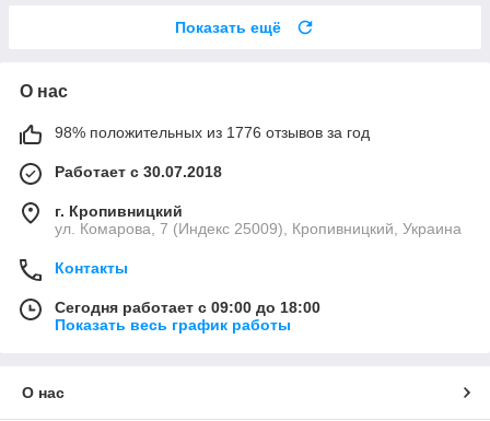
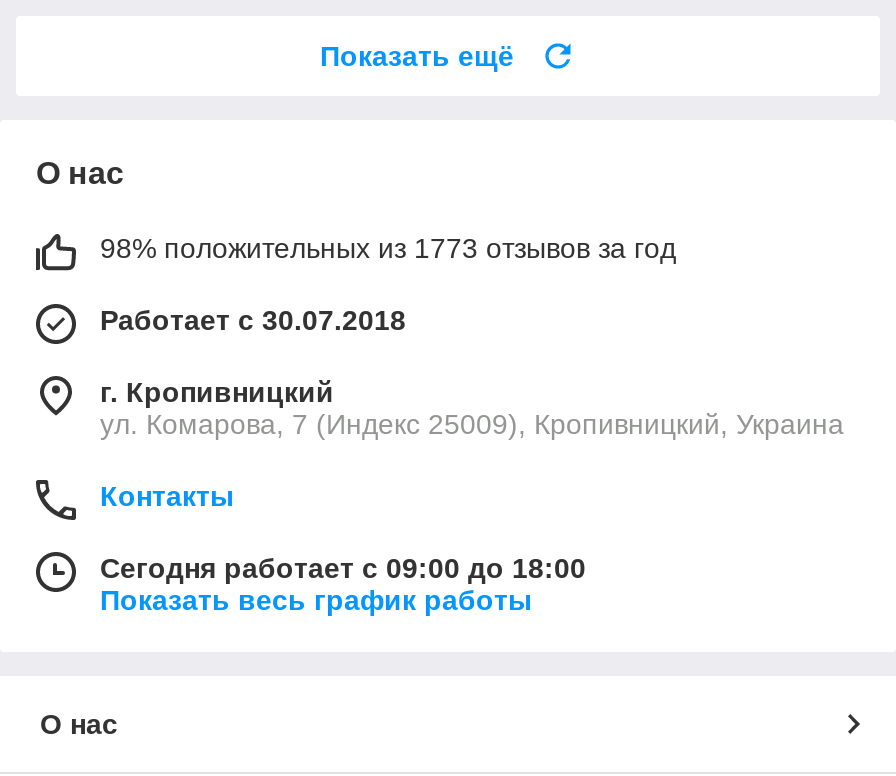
[55,123,370,141] 98% положительных из 1776 отзывов за год -> [100,232,676,264] 98% положительных из 1773 отзывов за год

